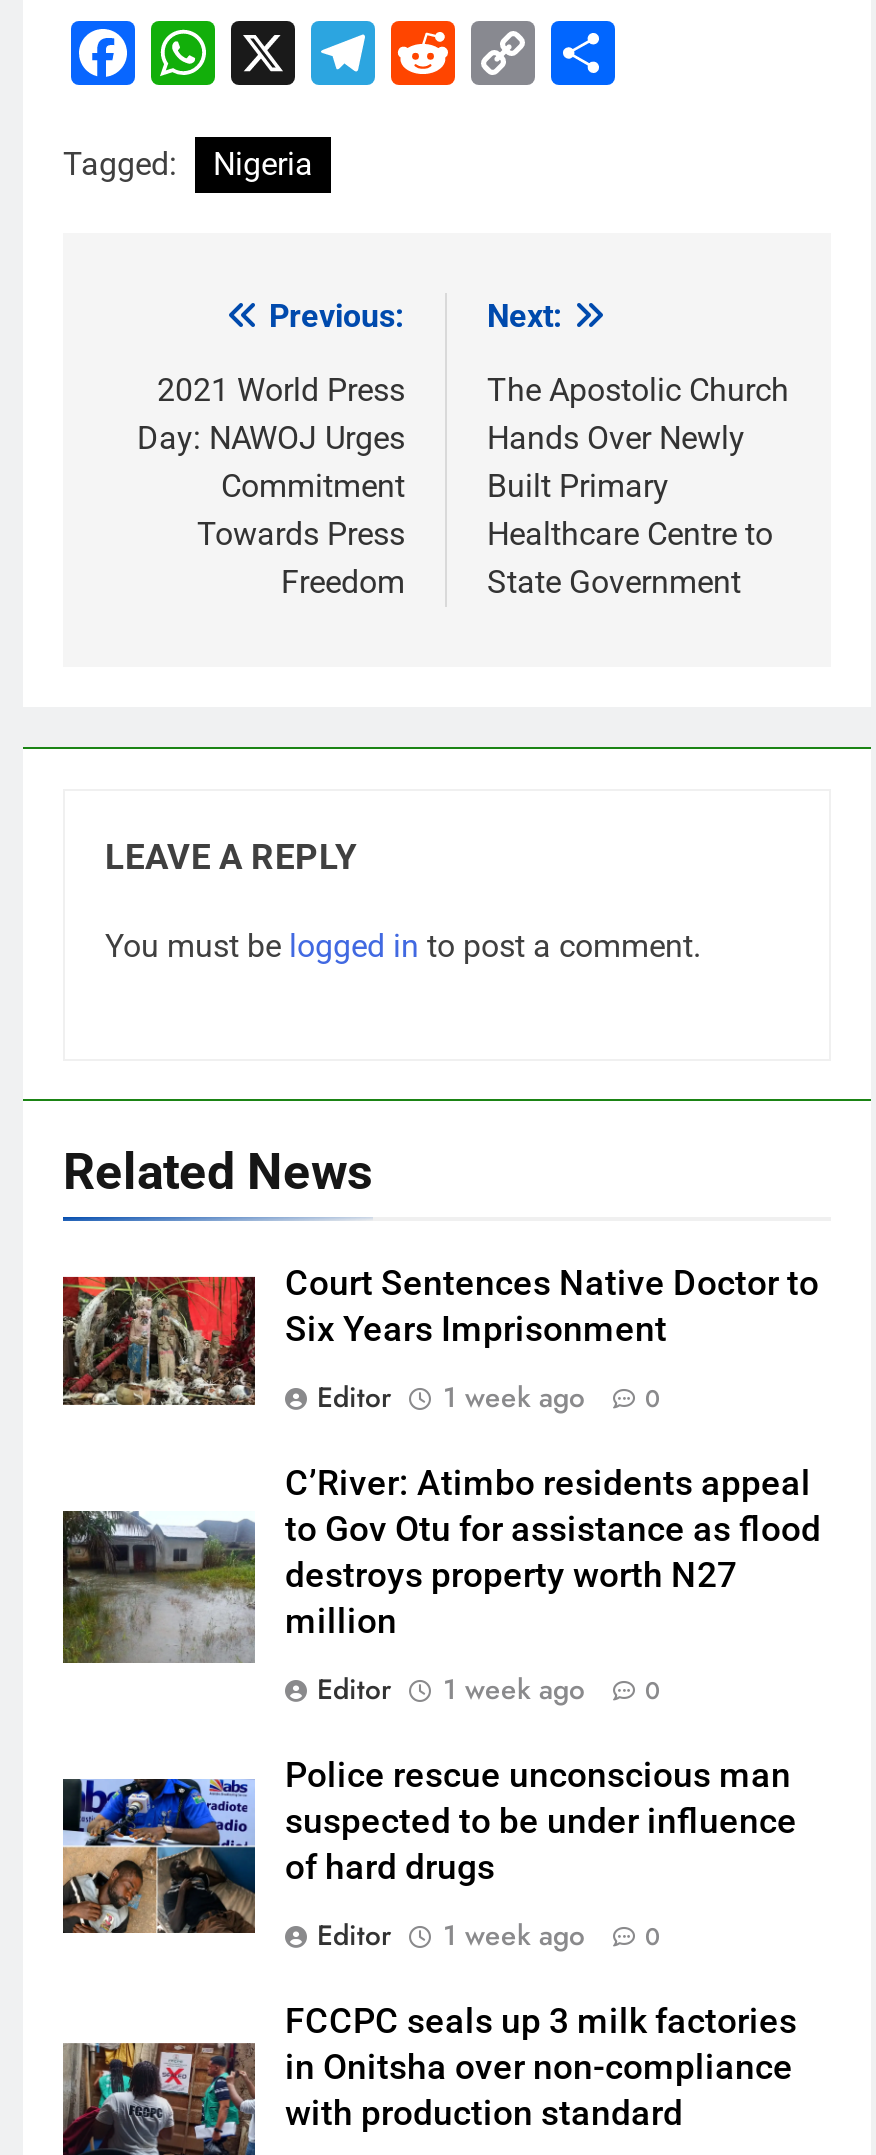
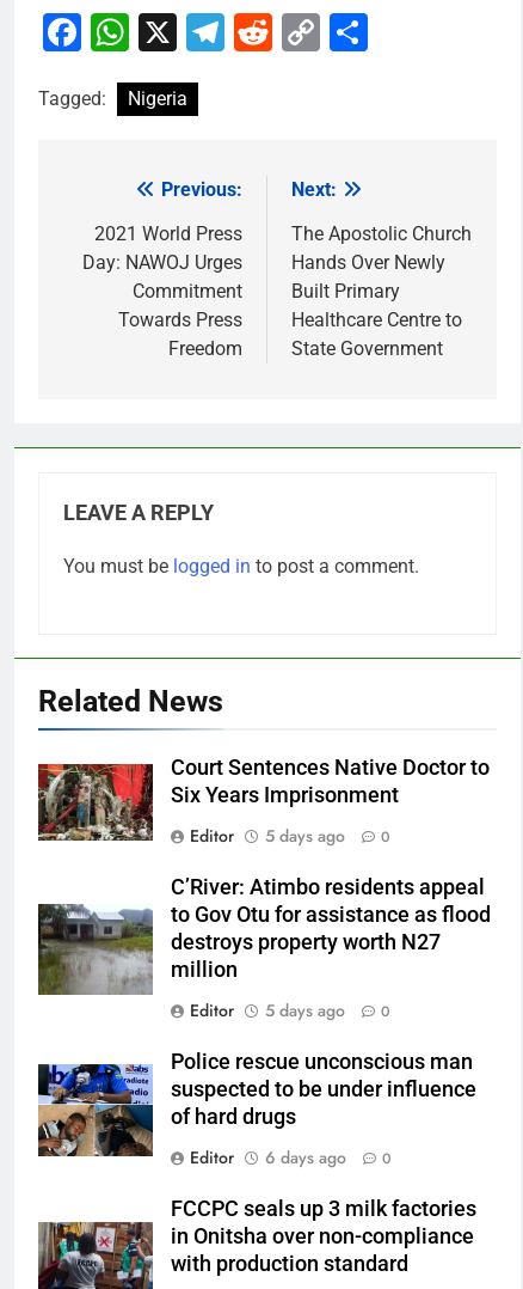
[317,1377,661,1417] Editor 1 week ago 0 -> [190,824,390,848] Editor 5 days ago 0
[317,1669,661,1709] Editor 1 week ago 0 -> [190,998,390,1022] Editor 5 days ago 0
[317,1915,661,1955] Editor 1 week ago 0 -> [190,1145,392,1169] Editor 6 days ago 0

